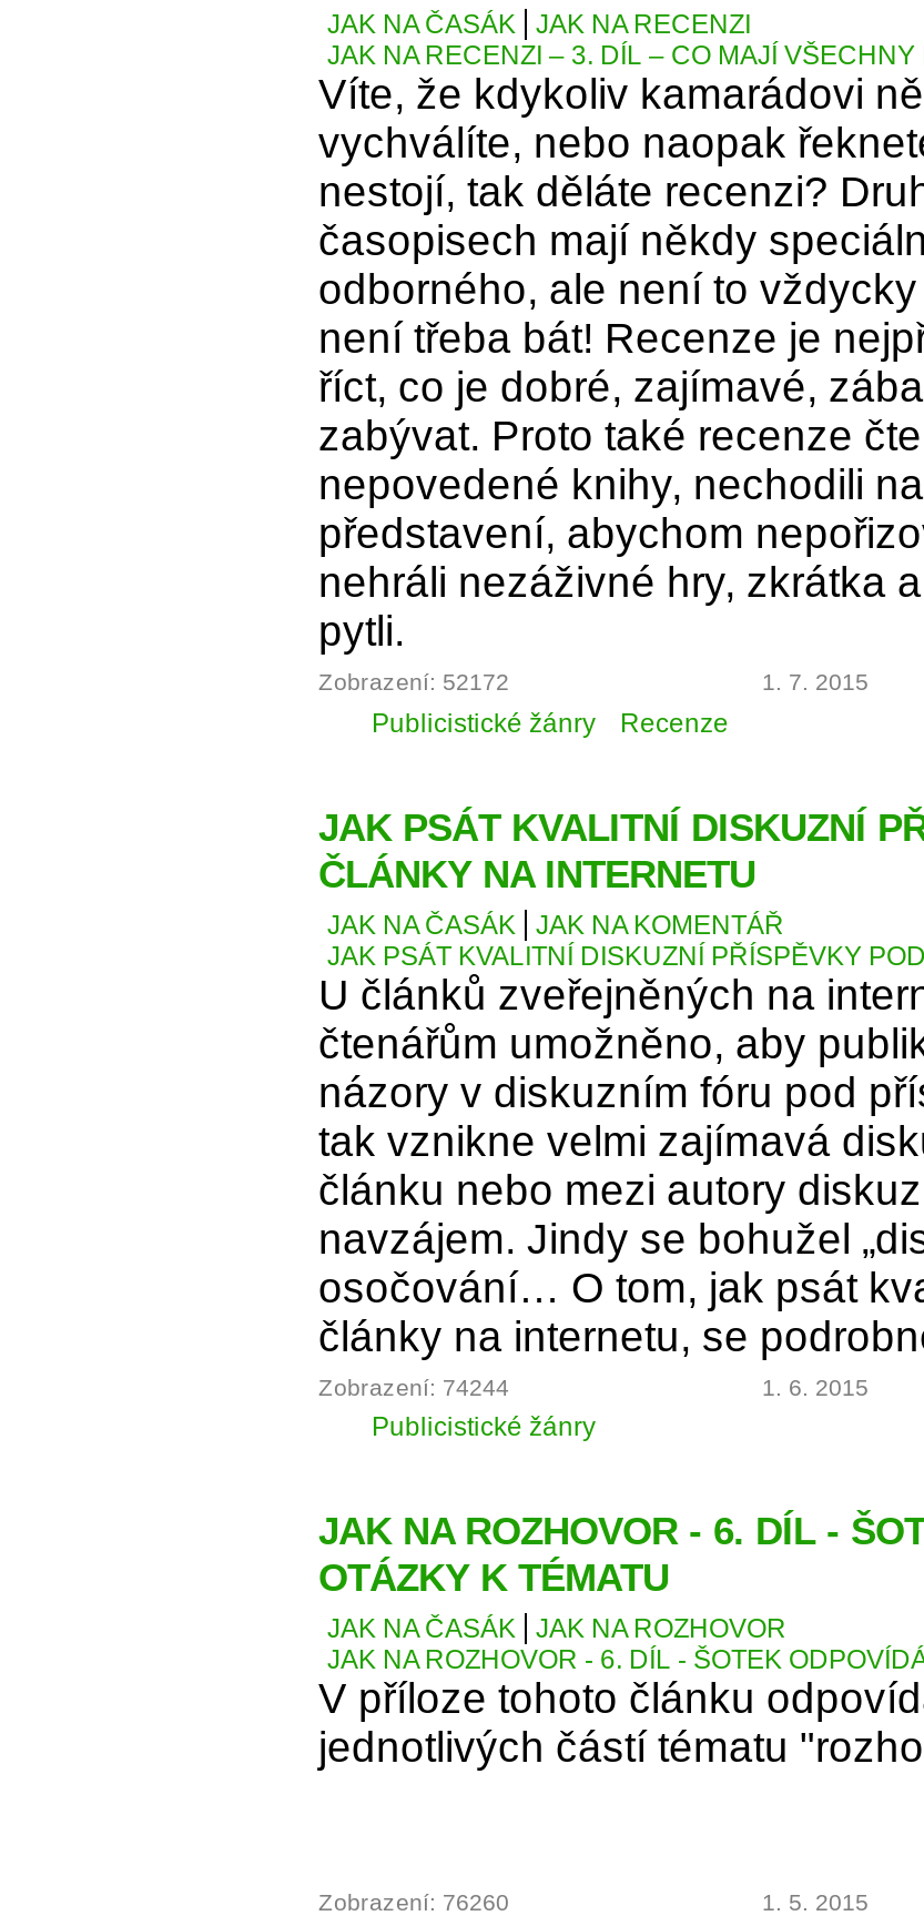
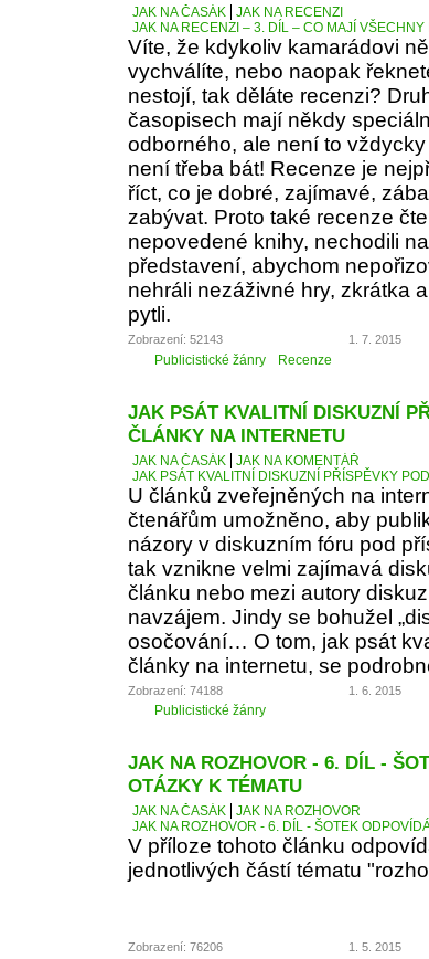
[318,668,509,695] Zobrazení: 52172 -> [128,333,223,346] Zobrazení: 52143
[318,1373,509,1400] Zobrazení: 74244 -> [128,684,223,697] Zobrazení: 74188
[318,1889,509,1916] Zobrazení: 76260 -> [128,941,223,954] Zobrazení: 76206

